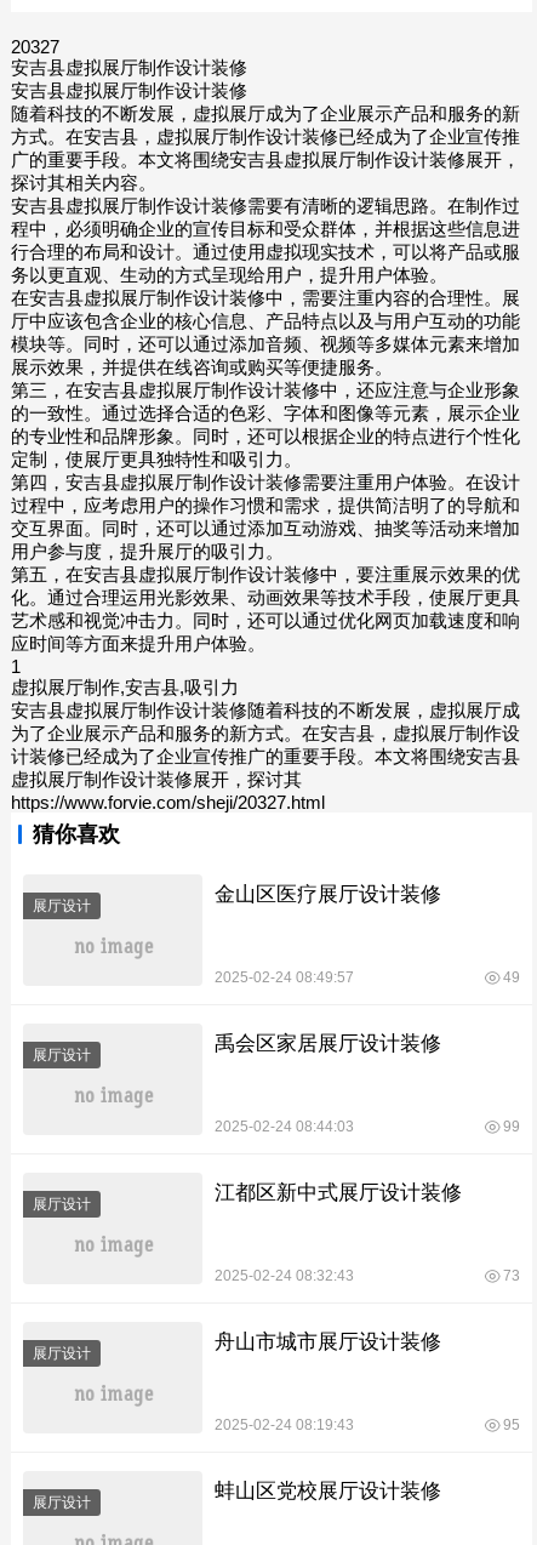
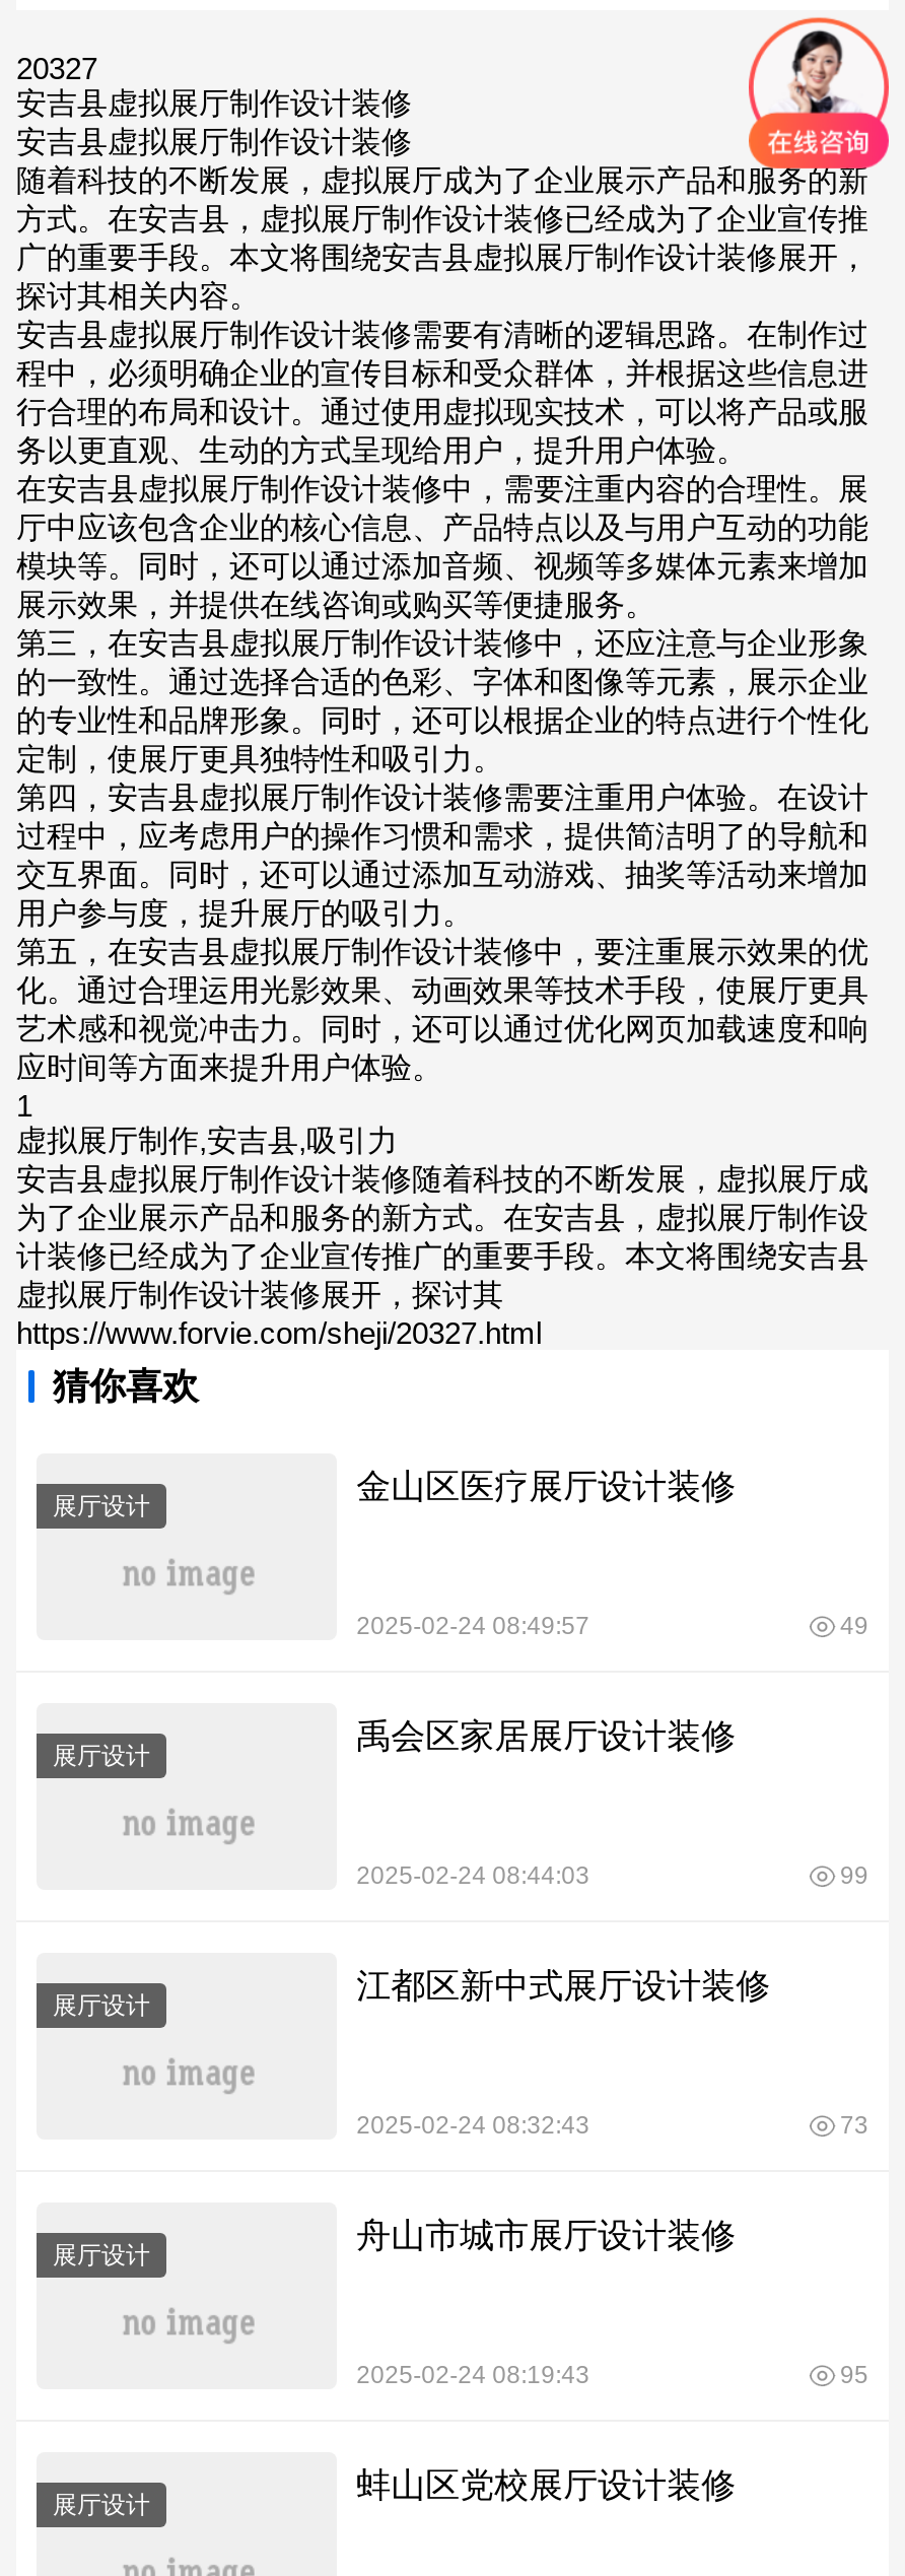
none -> [747,14,891,166] [image]

